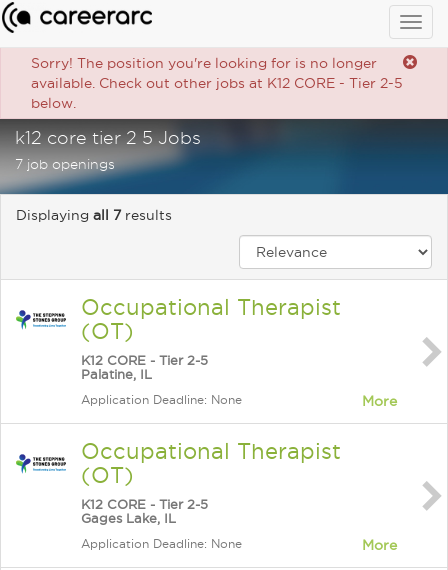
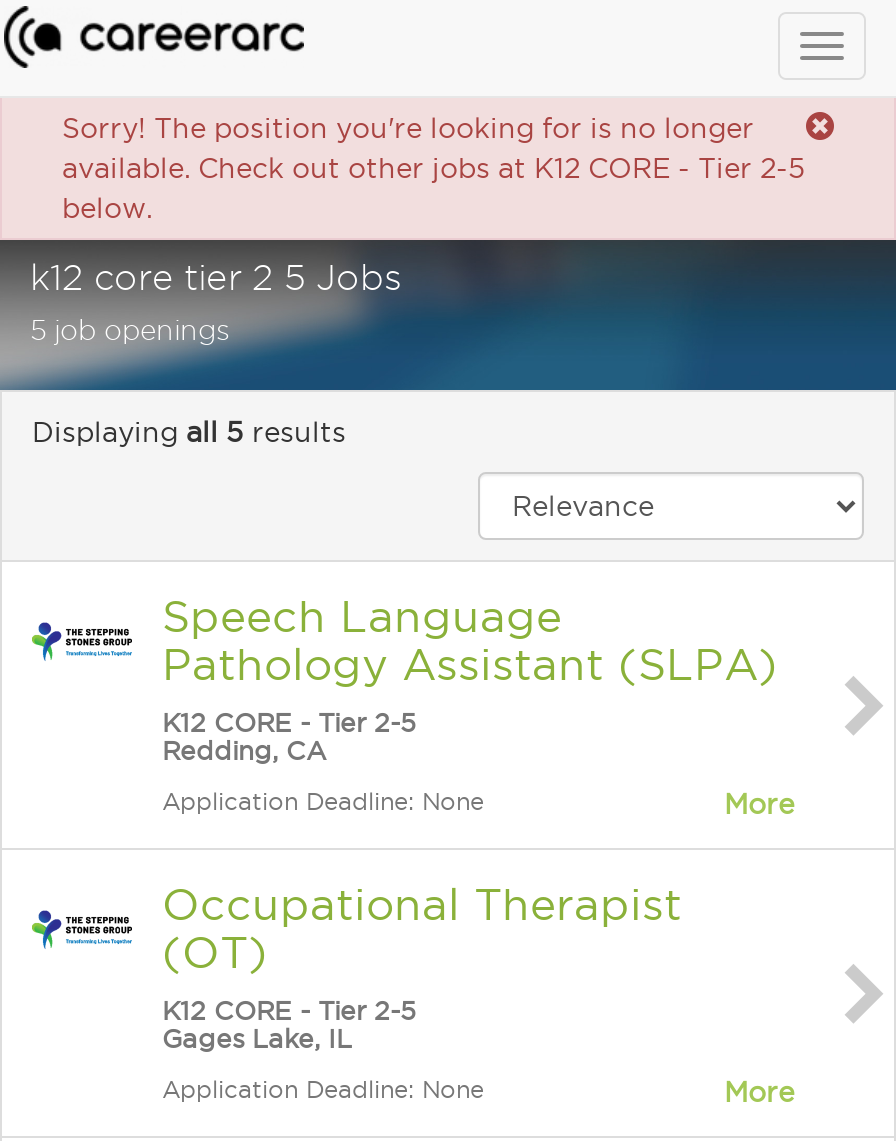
[15,156,115,172] 7 job openings -> [30,314,230,346] 5 job openings
[16,207,172,223] Displaying all 7 results -> [32,416,346,448] Displaying all 5 results
[81,295,341,343] Occupational Therapist | (OT) -> [162,592,778,688] Speech Language | Pathology Assistant (SLPA)
[81,367,152,381] Palatine, IL -> [162,736,326,764] Redding, CA

